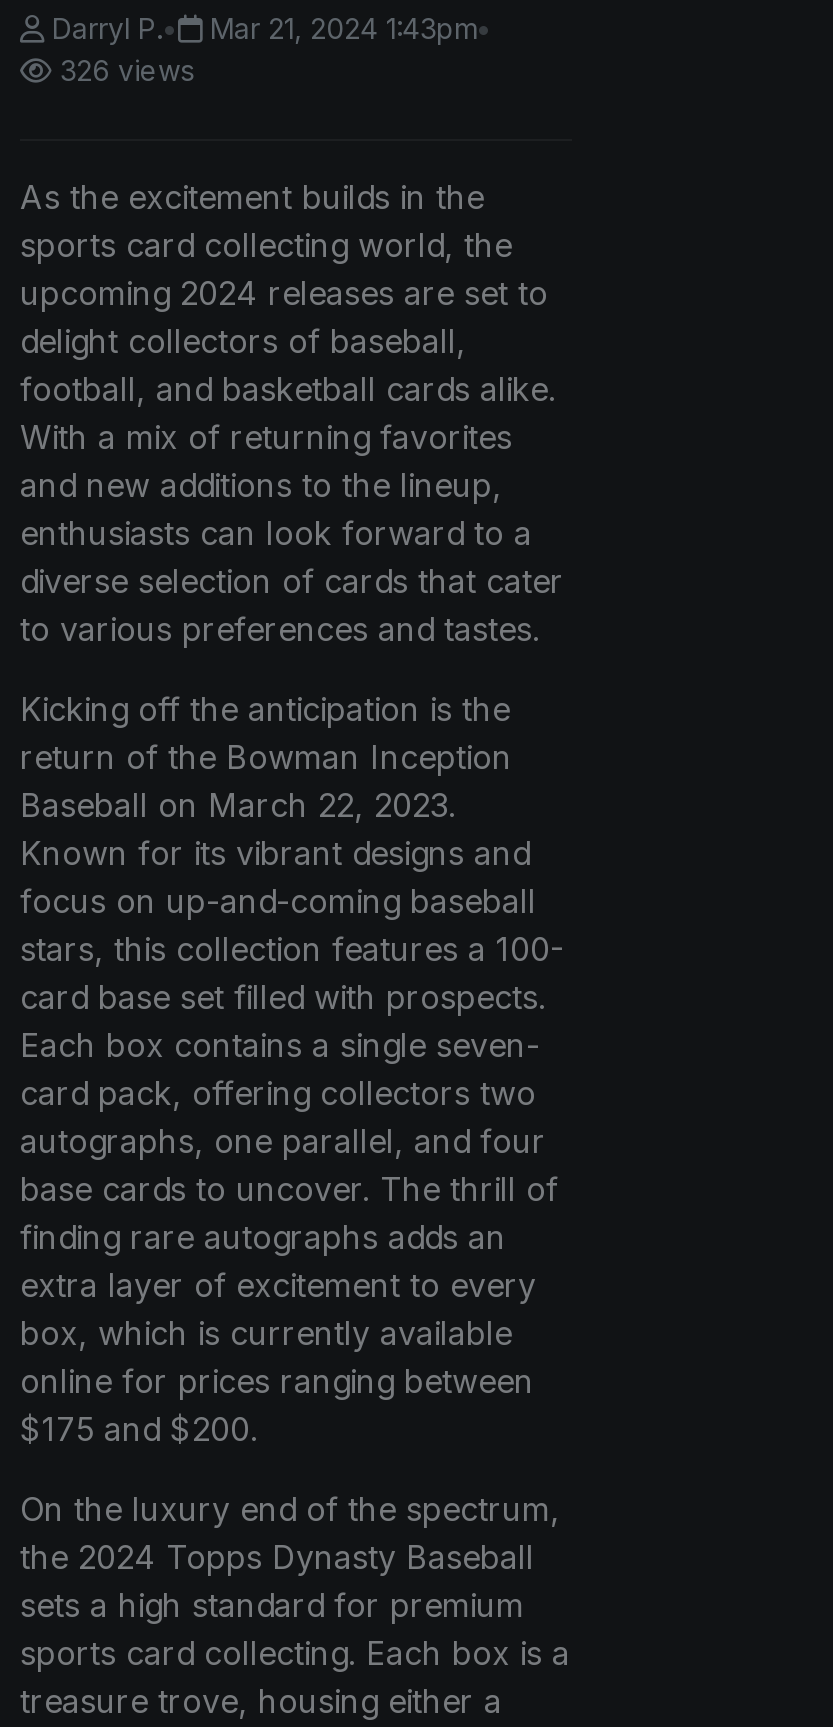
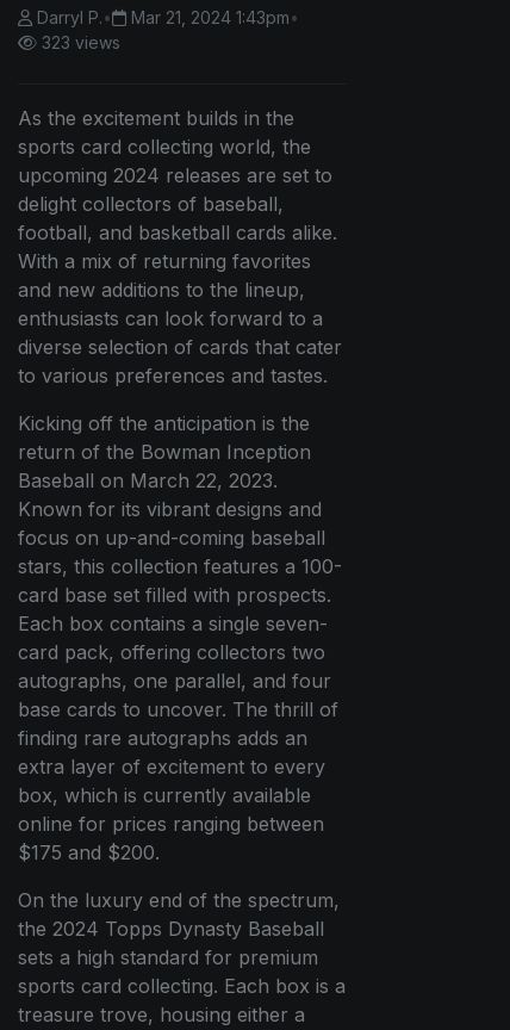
[60,54,194,88] 326 views -> [42,33,120,53] 323 views

